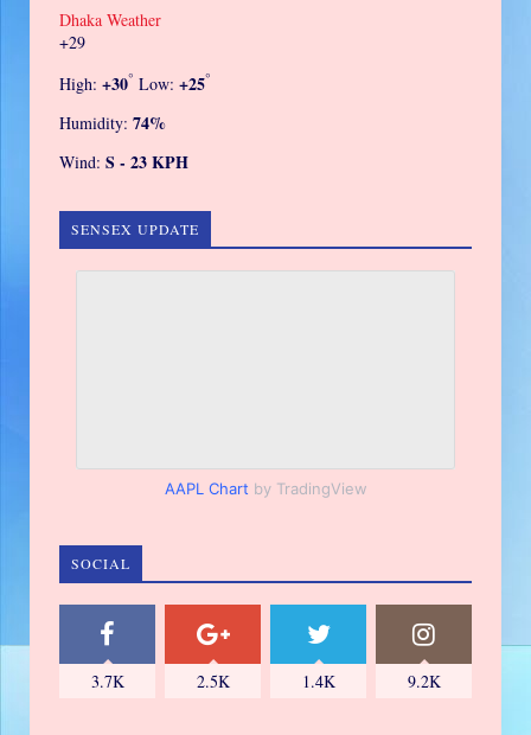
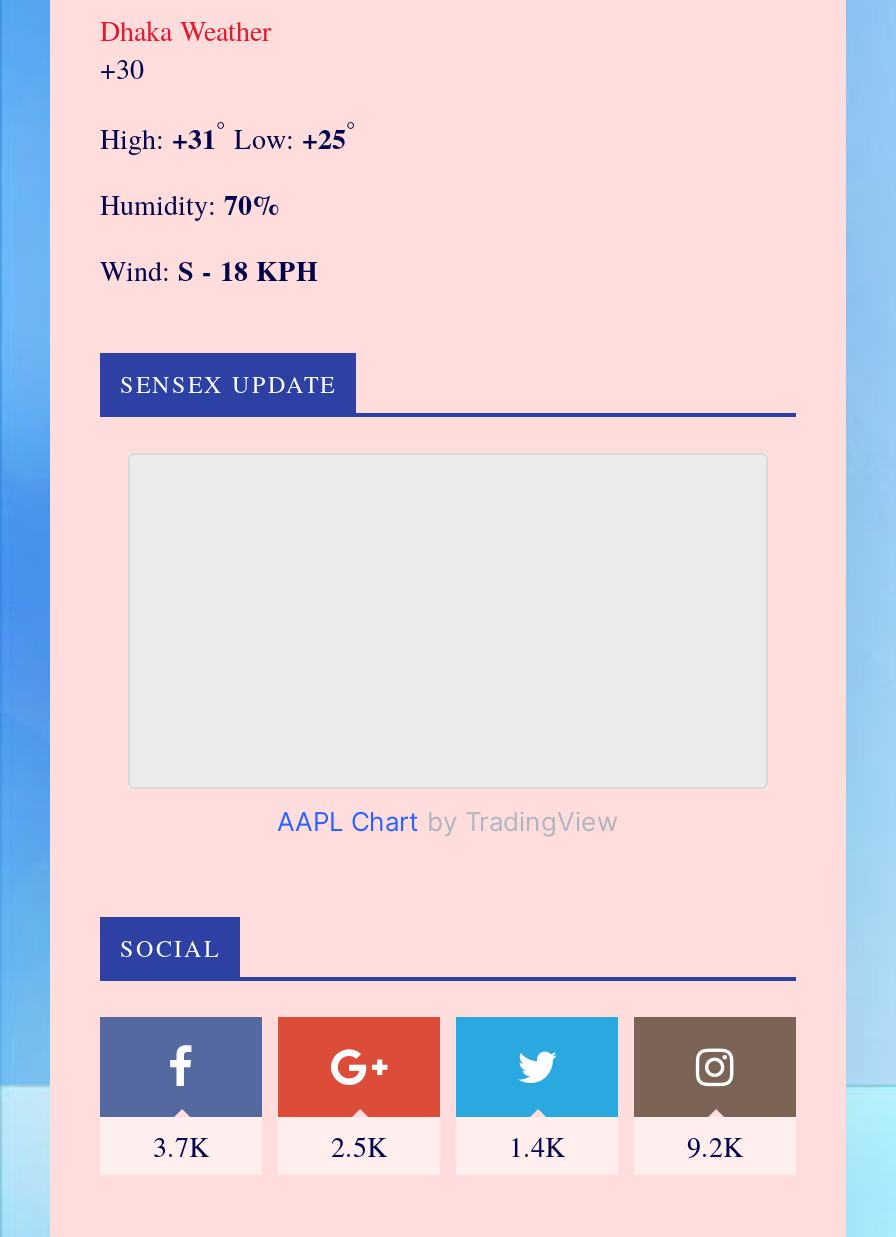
[59,31,85,53] +29 -> [100,49,144,87] +30
[59,69,211,97] High: +30 ° Low: +25° -> [100,113,356,160] High: +31 ° Low: +25°
[59,111,166,136] Humidity: 74% -> [100,184,280,226] Humidity: 70%
[59,150,188,175] Wind: S - 23 KPH -> [100,250,318,292] Wind: S - 18 KPH

